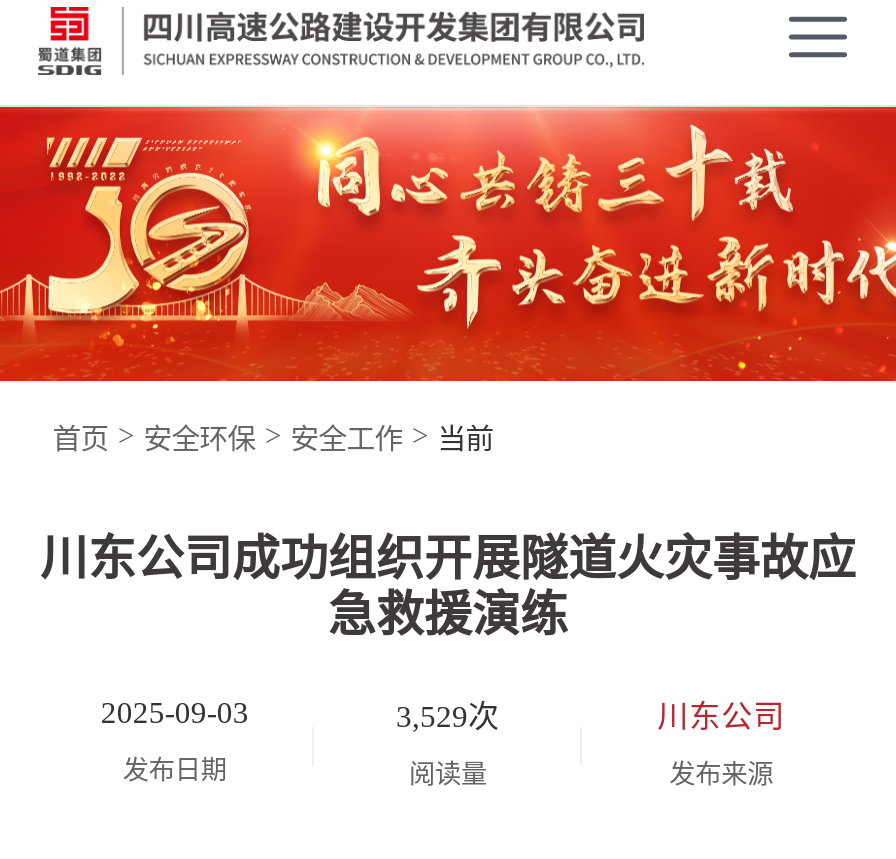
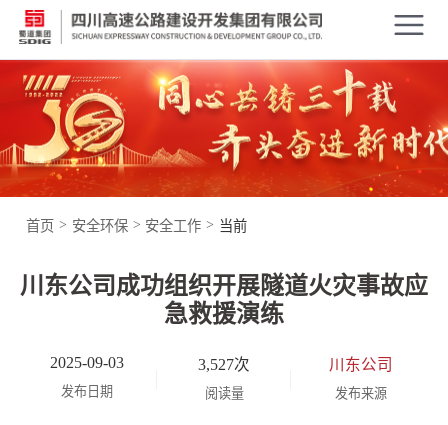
[396,698,500,732] 3,529次 -> [198,356,250,373] 3,527次

